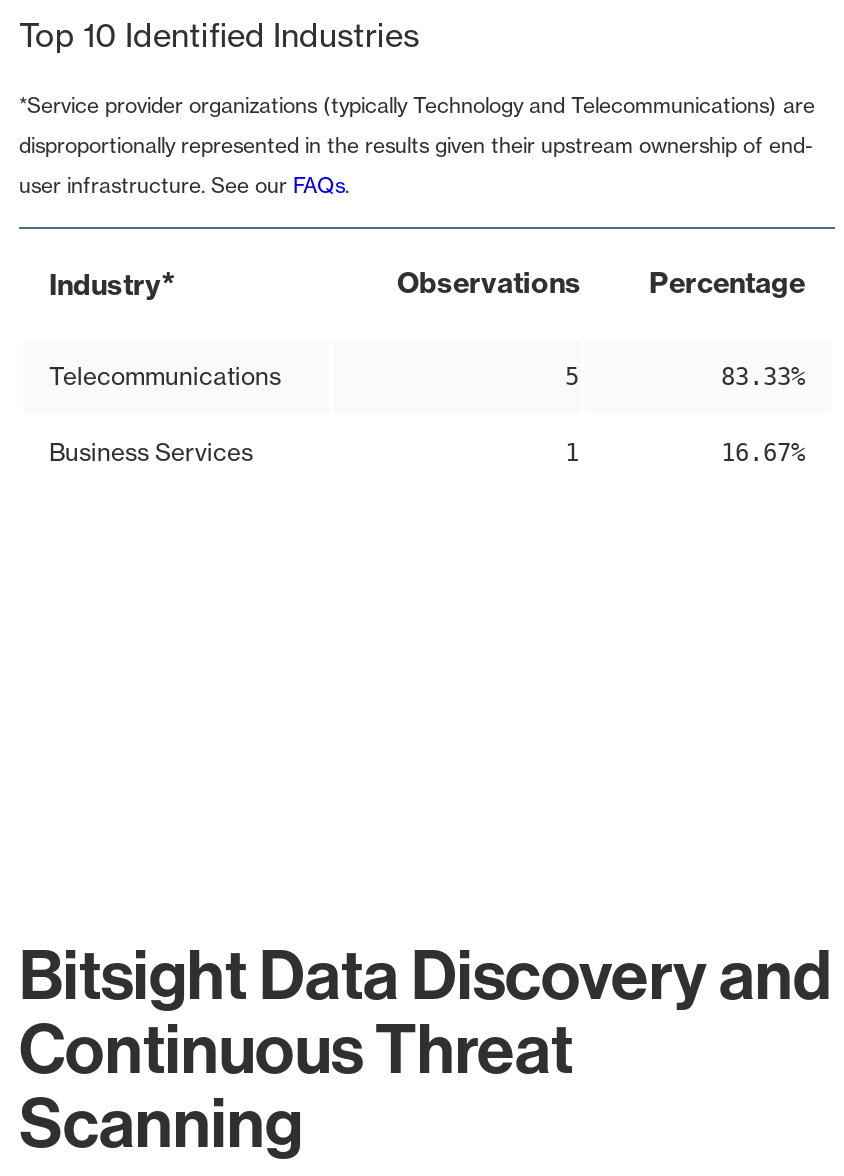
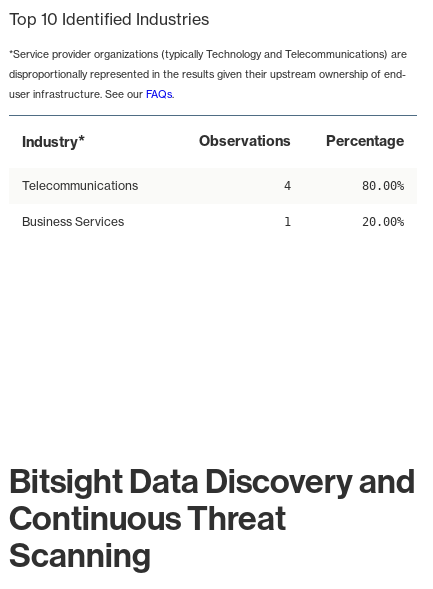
[565,363,579,391] 5 -> [284,179,291,193] 4
[721,363,805,391] 83.33% -> [362,179,404,193] 80.00%
[721,439,805,467] 16.67% -> [362,215,404,229] 20.00%

